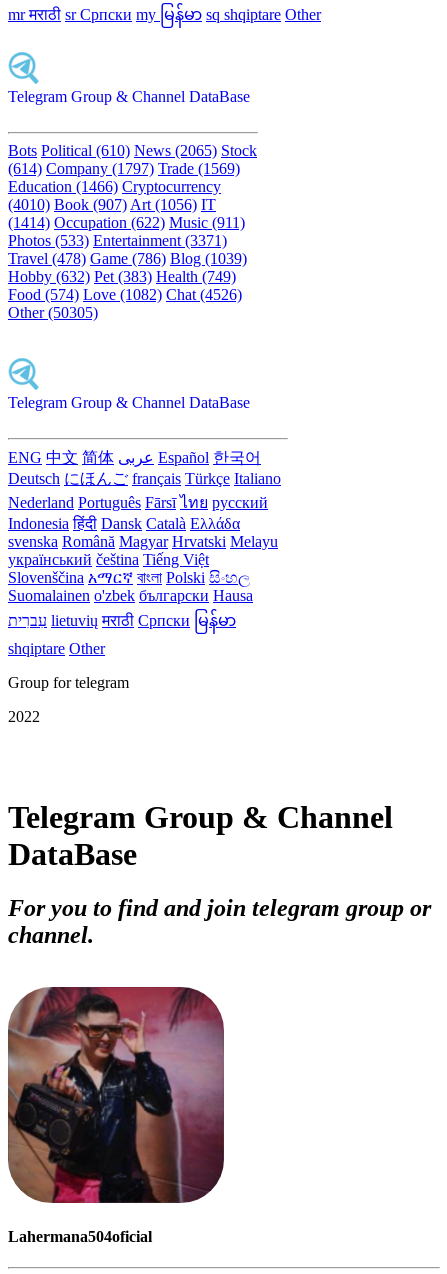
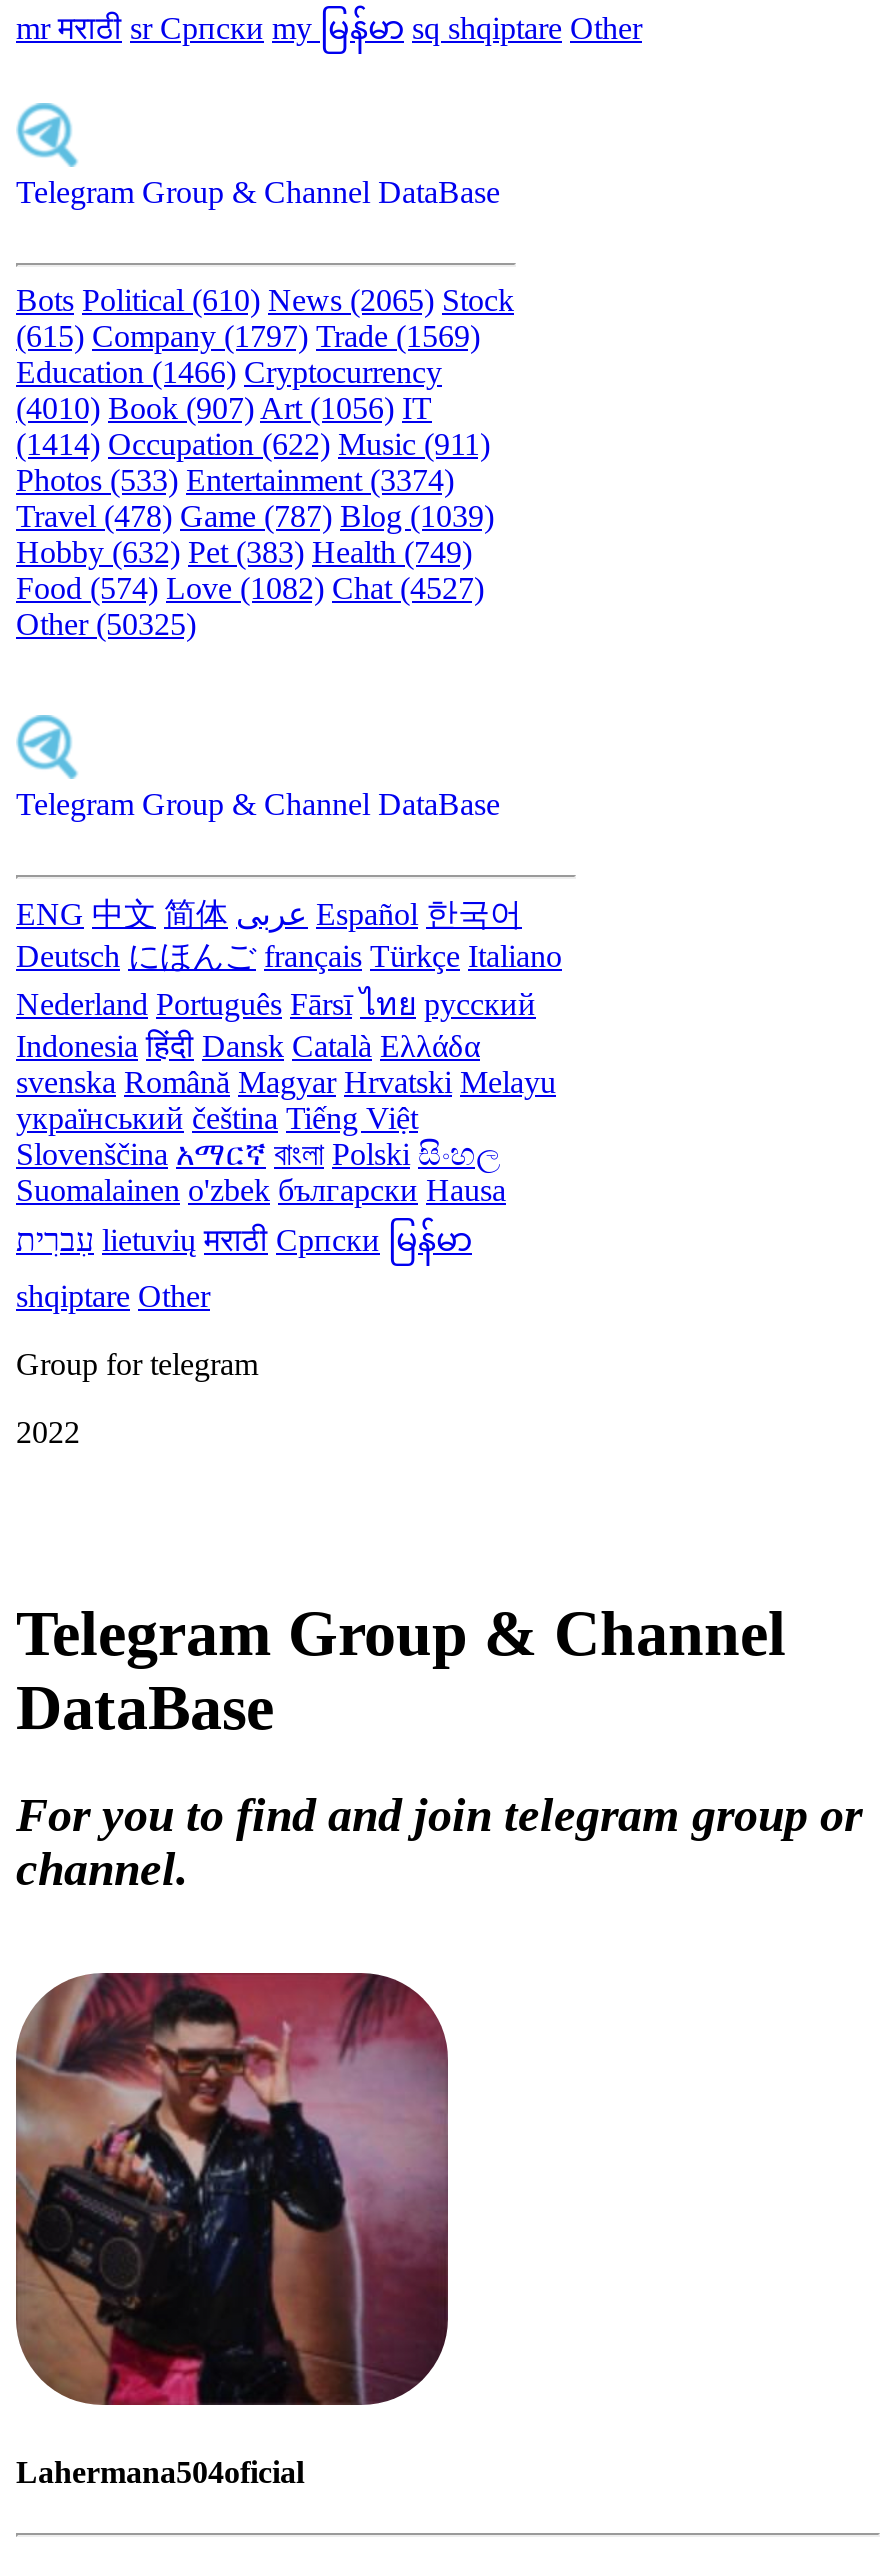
[8,160,240,177] (614) Company (1797) Trade (1569) -> [16,319,480,353] (615) Company (1797) Trade (1569)
[8,232,227,249] Photos (533) Entertainment (3371) -> [16,463,454,497] Photos (533) Entertainment (3374)
[8,250,247,267] Travel (478) Game (786) Blog (1039) -> [16,499,494,533] Travel (478) Game (787) Blog (1039)
[8,286,242,303] Food (574) Love (1082) Chat (4526) -> [16,571,484,605] Food (574) Love (1082) Chat (4527)
[8,304,98,321] Other (50305) -> [16,607,196,641] Other (50325)

